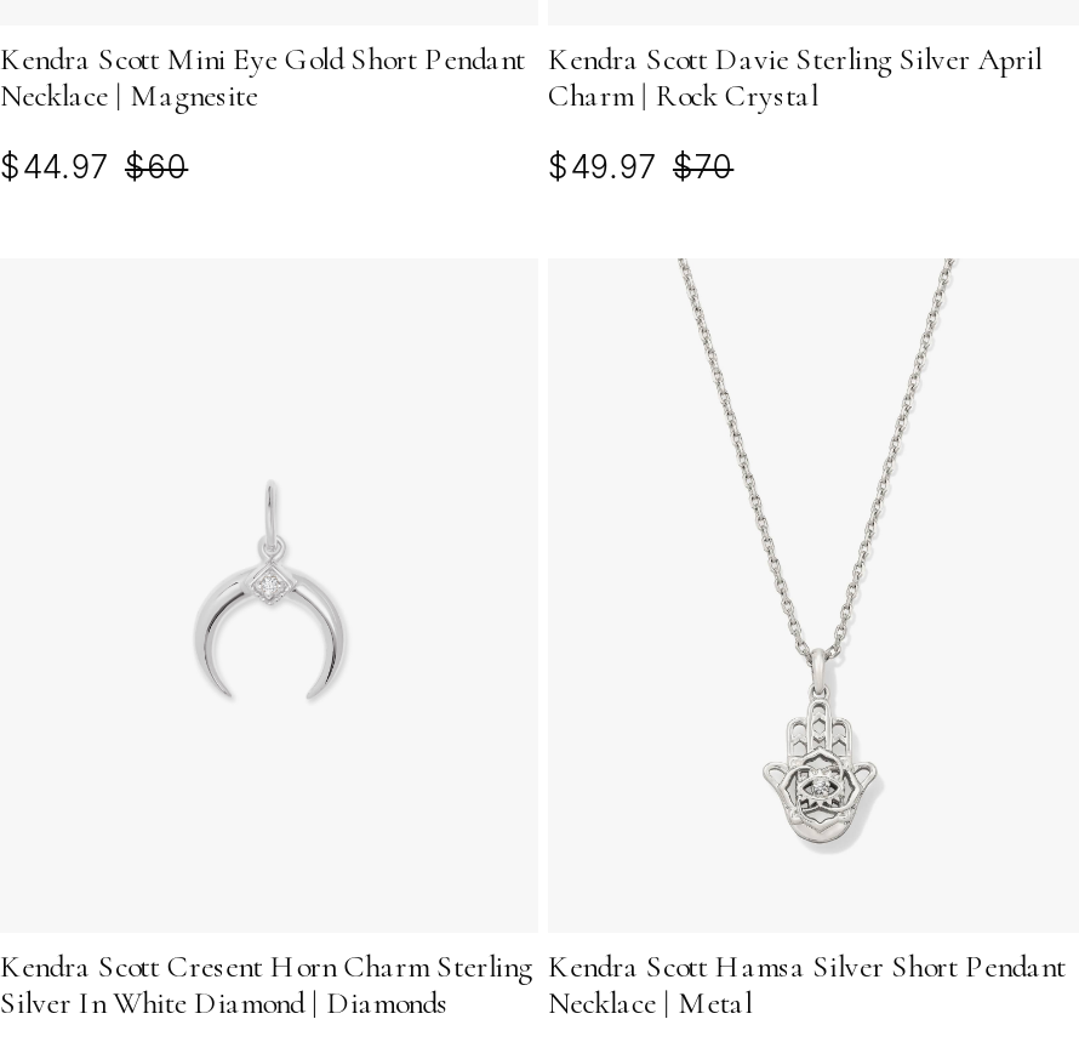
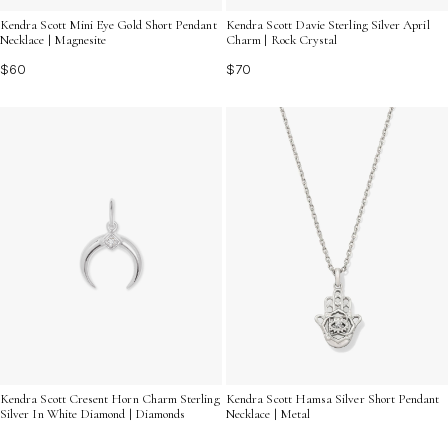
[0,147,188,186] $44.97 $60 -> [0,61,26,77] $60
[548,147,734,186] $49.97 $70 -> [226,61,251,77] $70

